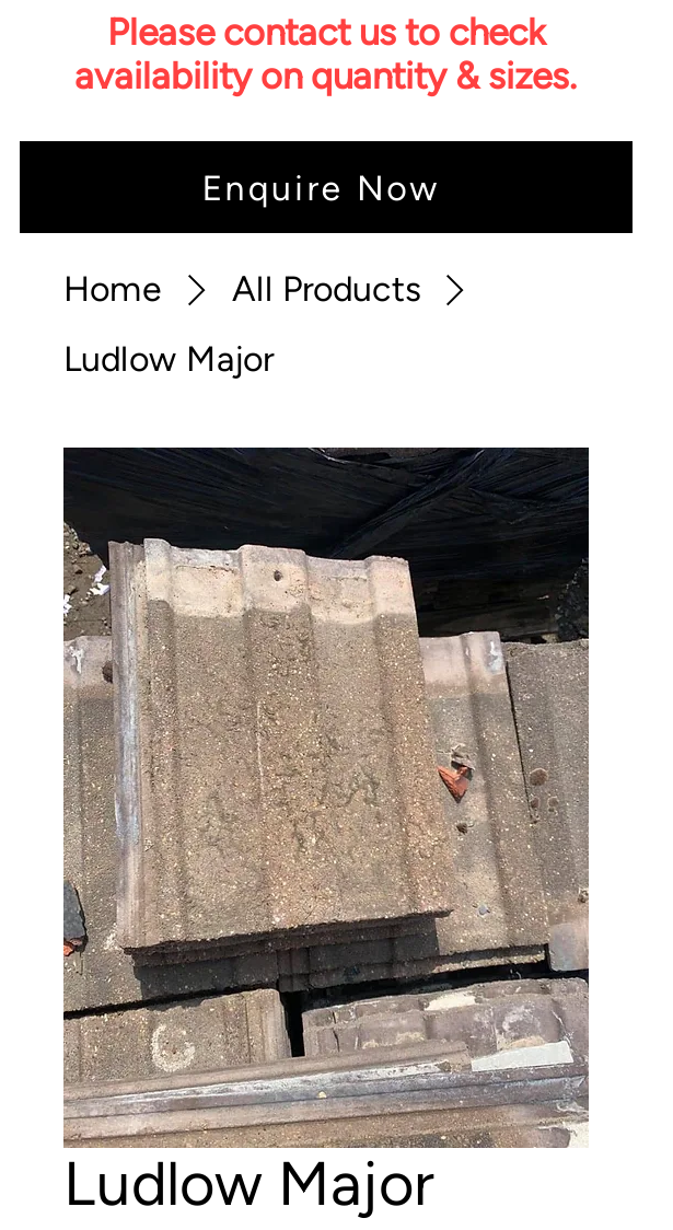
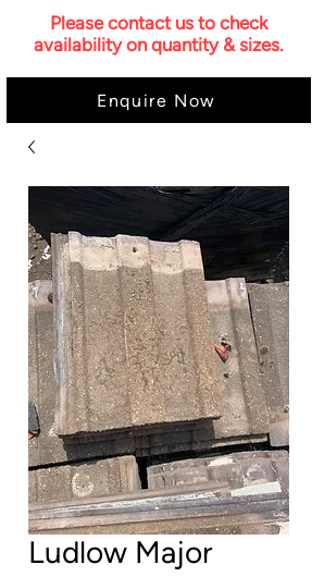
[63,268,420,380] Home | All Products | Ludlow Major -> none

